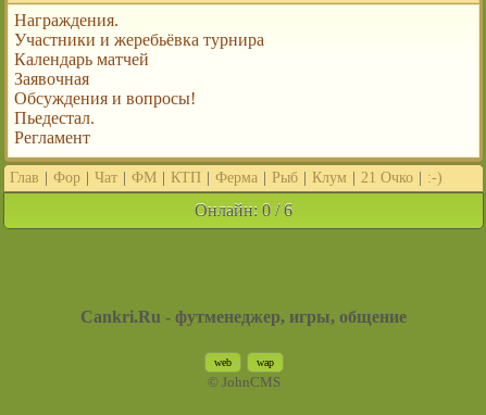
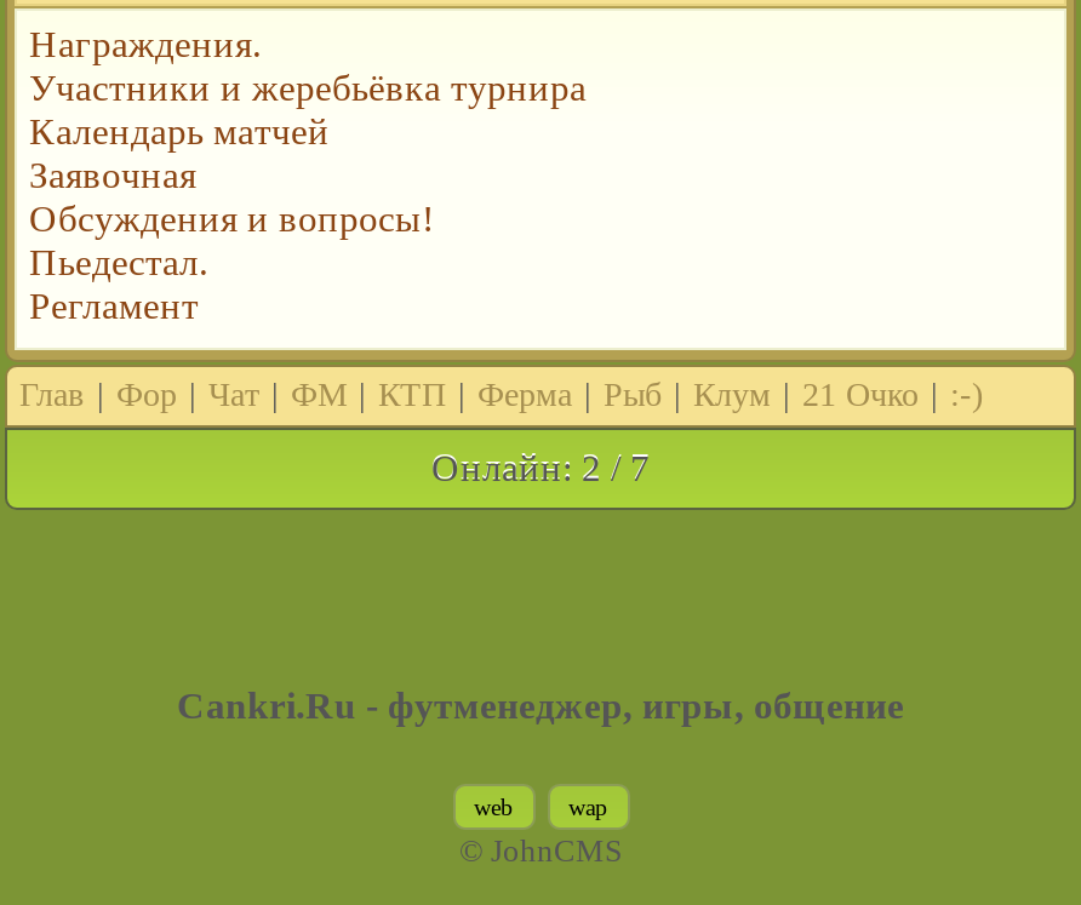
[195,201,292,219] Онлайн: 0 / 6 -> [431,447,650,488] Онлайн: 2 / 7

